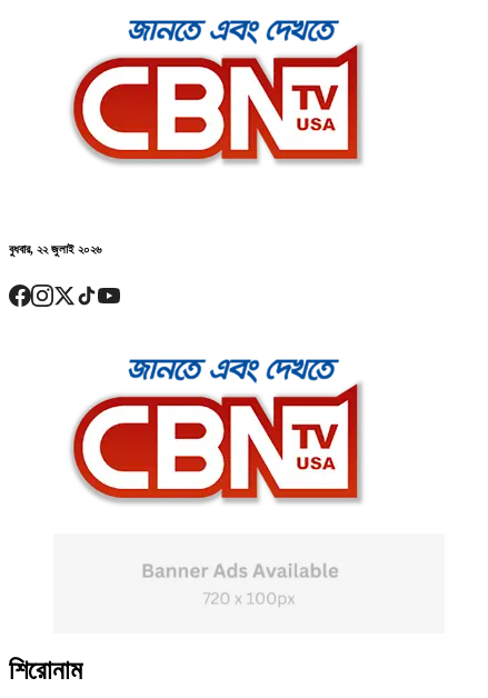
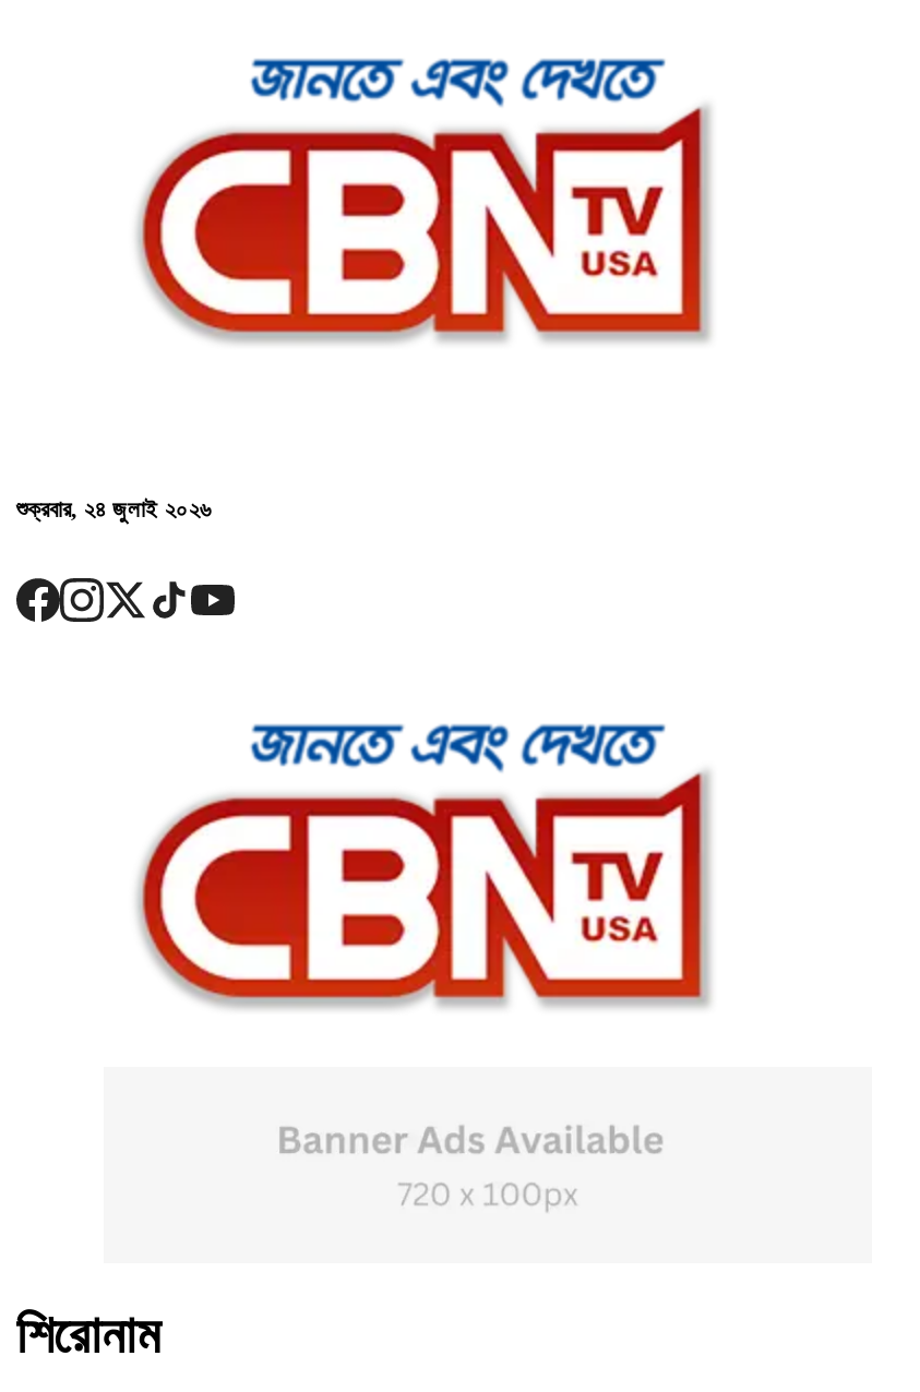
[9,242,101,256] বুধবার, ২২ জুলাই ২০২৬ -> [16,495,211,521] শুক্রবার, ২৪ জুলাই ২০২৬

